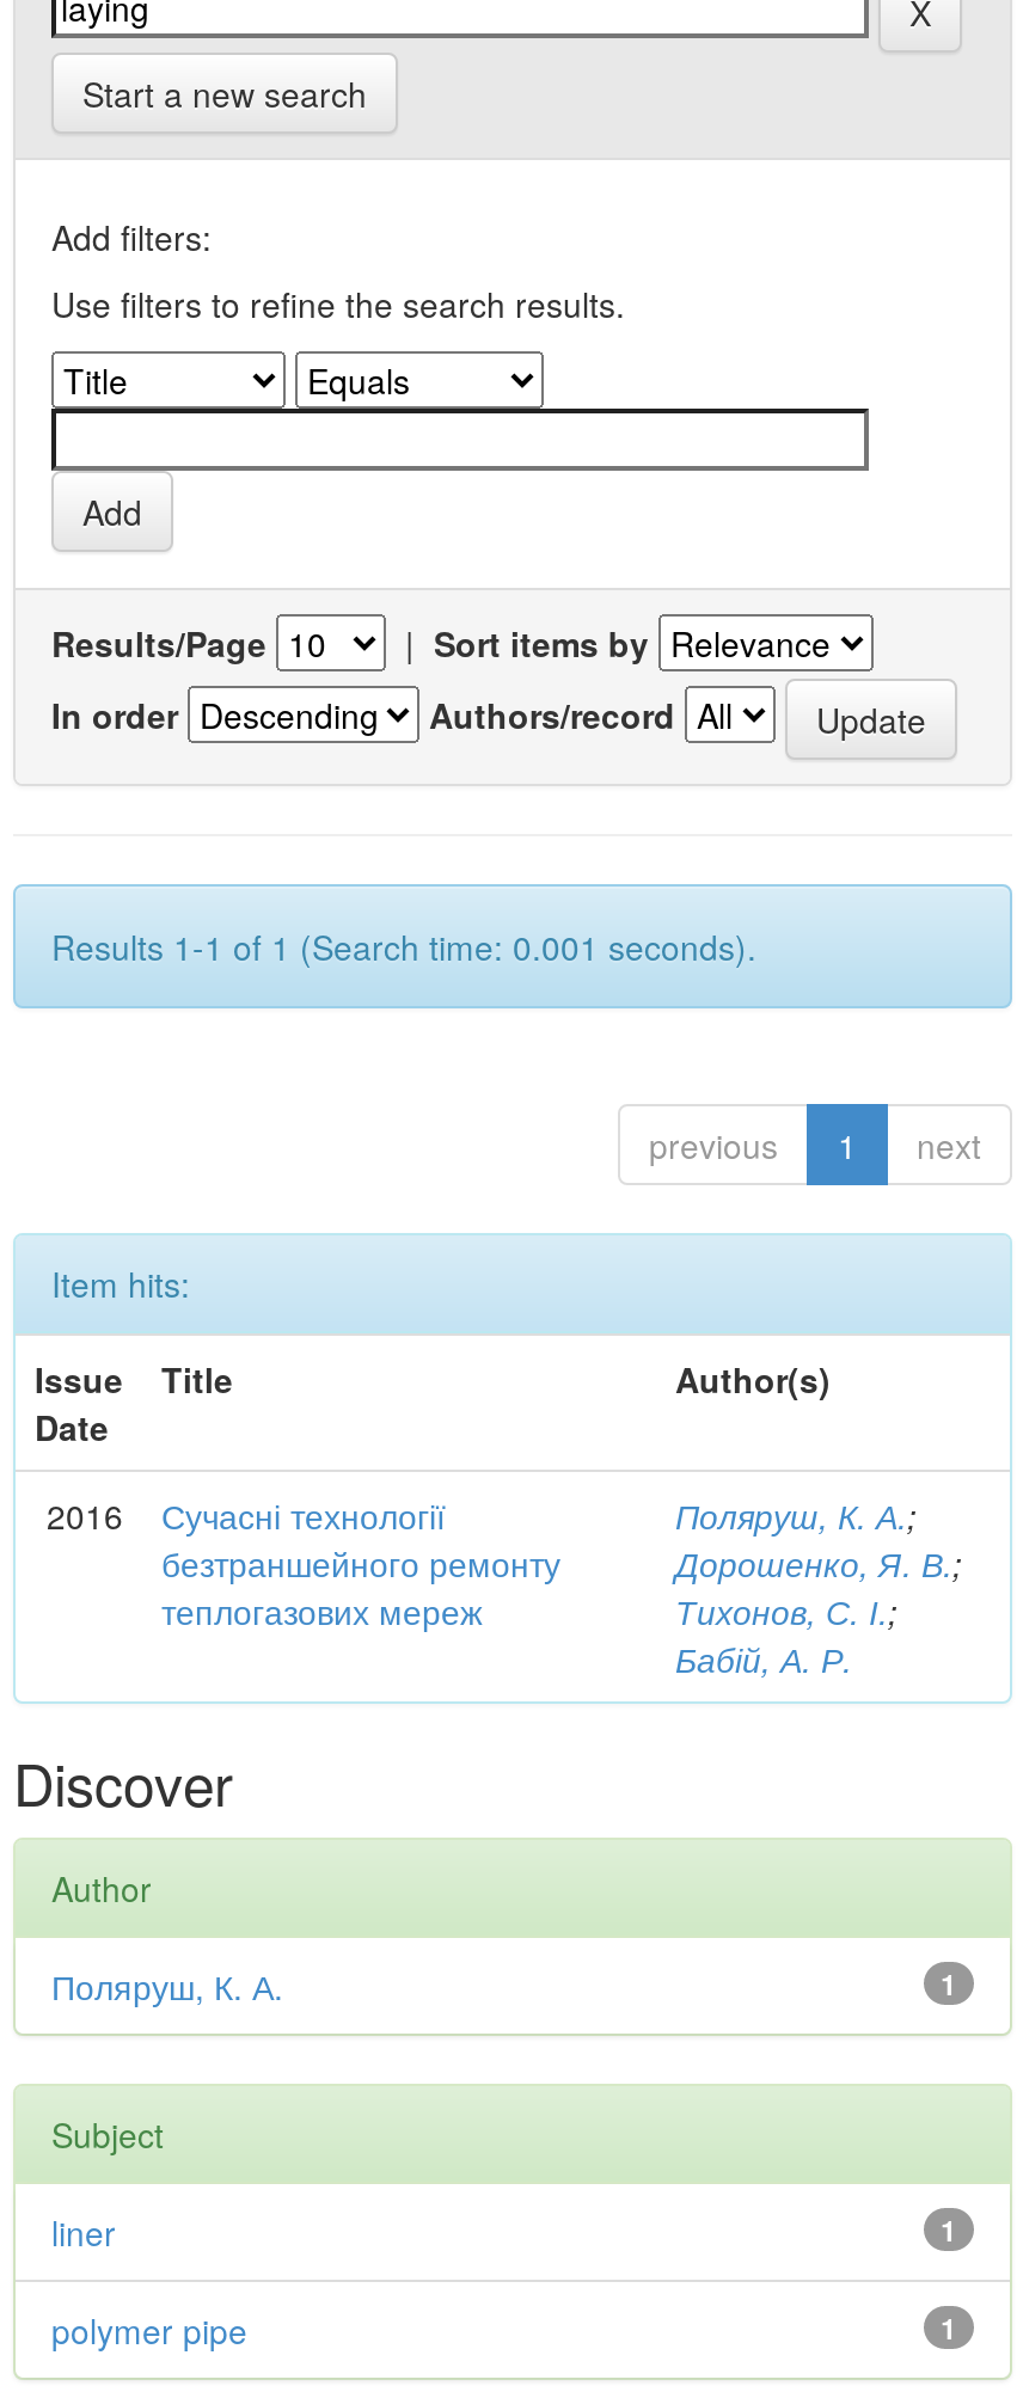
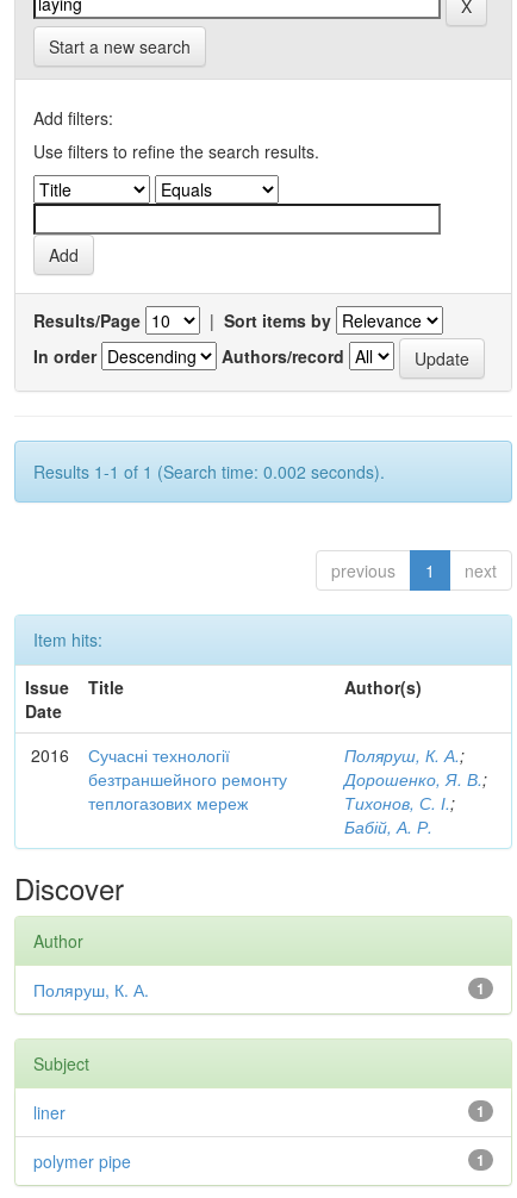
[51,922,756,970] Results 1-1 of 1 (Search time: 0.001 seconds). -> [33,460,385,483] Results 1-1 of 1 (Search time: 0.002 seconds).

